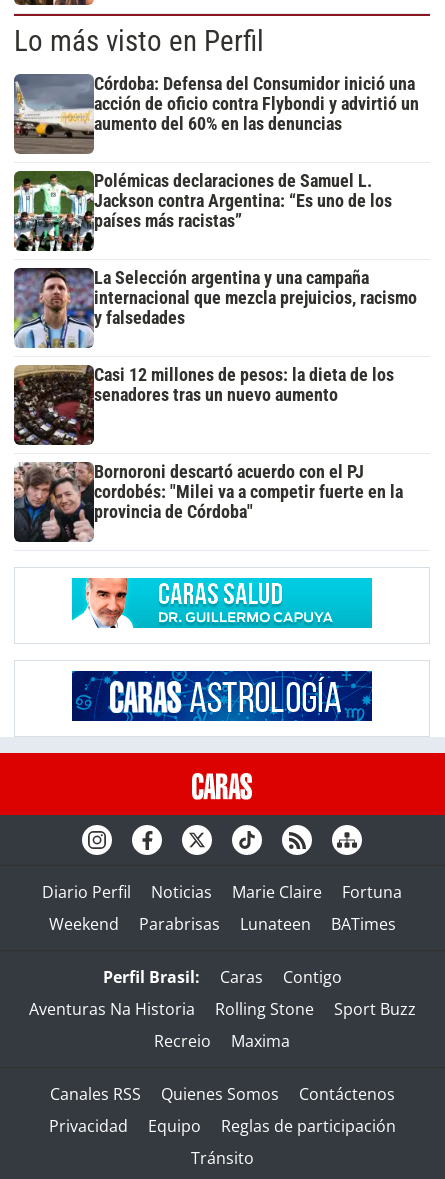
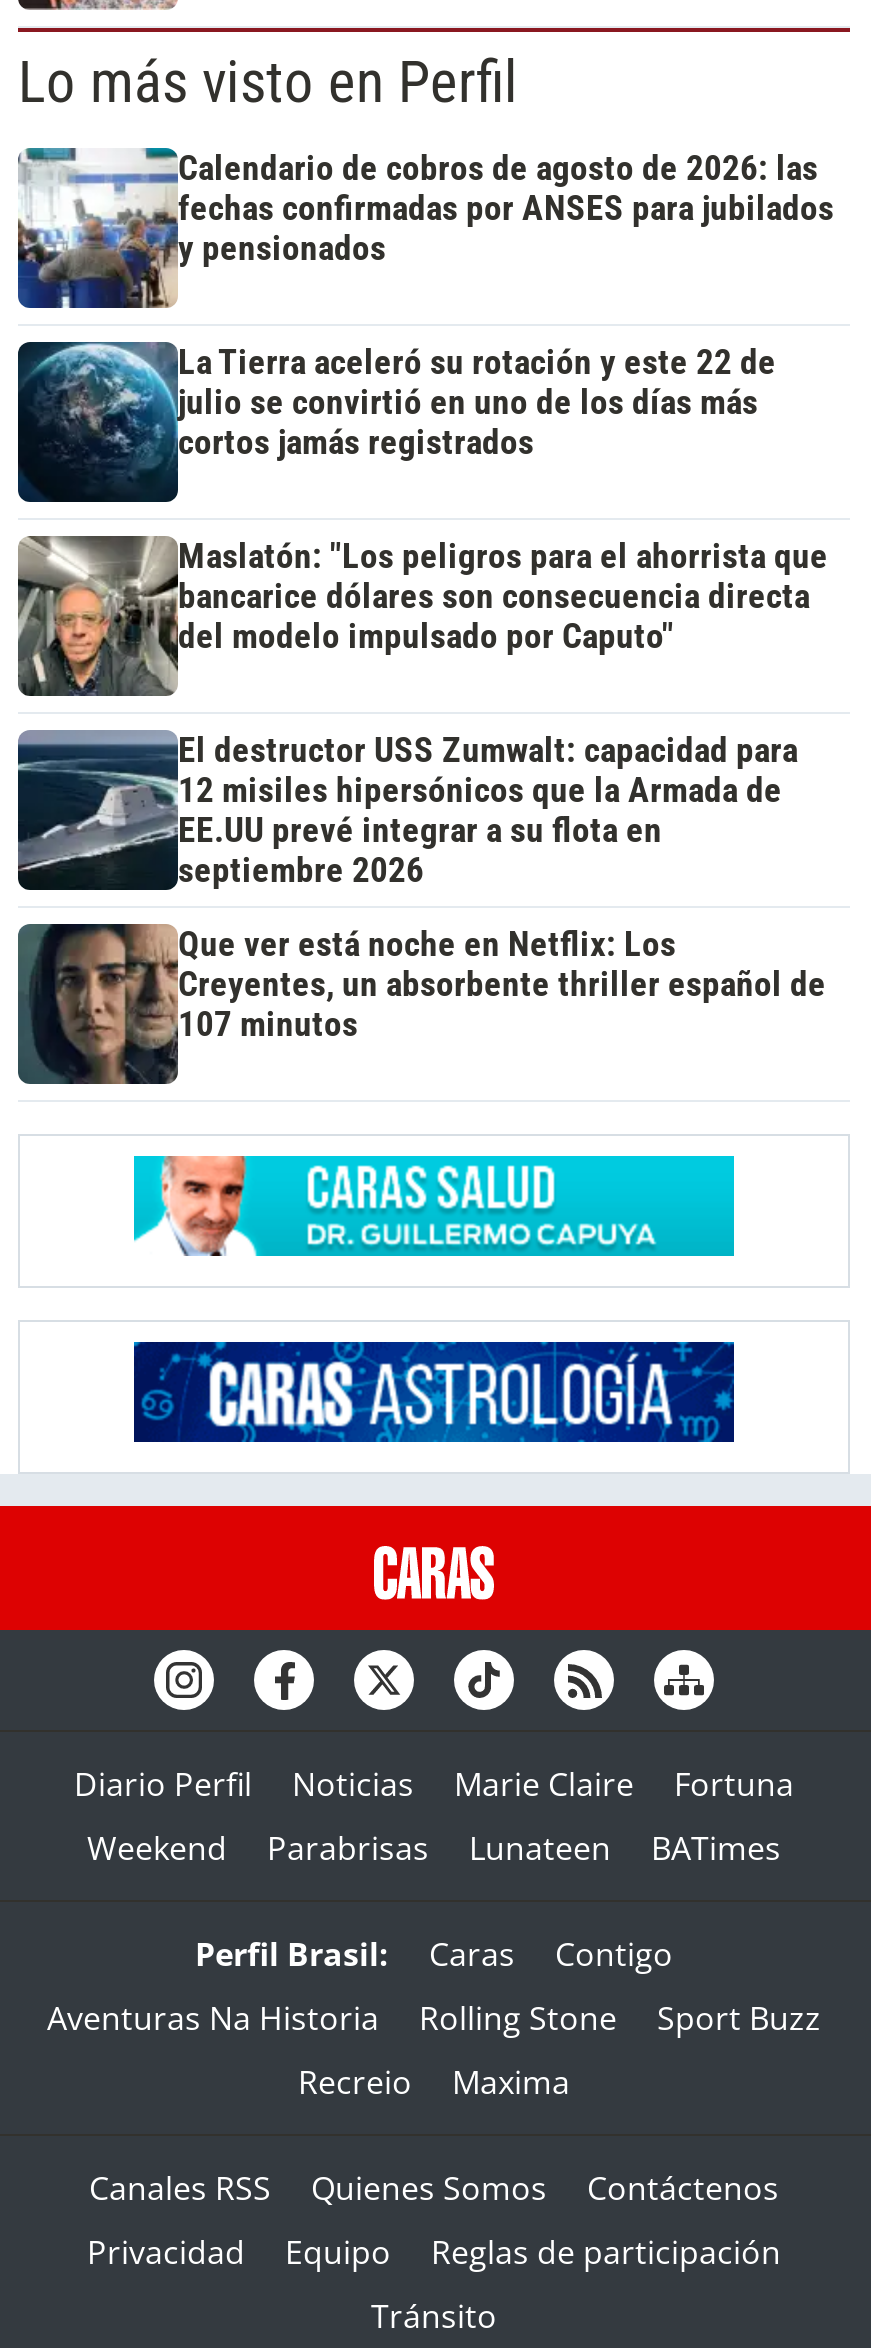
[13,73,419,155] [image] | Córdoba: Defensa del Consumidor inició una | acción de oficio contra Flybondi y advirtió un | aumento del 60% en las denuncias -> [18,148,834,310] [image] | Calendario de cobros de agosto de 2026: las | fechas confirmadas por ANSES para jubilados | y pensionados
[13,170,392,251] [image] | Polémicas declaraciones de Samuel L. | Jackson contra Argentina: “Es uno de los | países más racistas” -> [16,340,776,502] [image] | La Tierra aceleró su rotación y este 22 de | julio se convirtió en uno de los días más | cortos jamás registrados
[13,268,417,349] [image] | La Selección argentina y una campaña | internacional que mezcla prejuicios, racismo | y falsedades -> [16,536,828,698] [image] | Maslatón: "Los peligros para el ahorrista que | bancarice dólares son consecuencia directa | del modelo impulsado por Caputo"
[13,365,394,446] [image] | Casi 12 millones de pesos: la dieta de los | senadores tras un nuevo aumento -> [16,730,798,892] [image] | El destructor USS Zumwalt: capacidad para | 12 misiles hipersónicos que la Armada de | EE.UU prevé integrar a su flota en | septiembre 2026
[13,462,403,543] [image] | Bornoroni descartó acuerdo con el PJ | cordobés: "Milei va a competir fuerte en la | provincia de Córdoba" -> [16,922,826,1086] [image] | Que ver está noche en Netflix: Los | Creyentes, un absorbente thriller español de | 107 minutos

